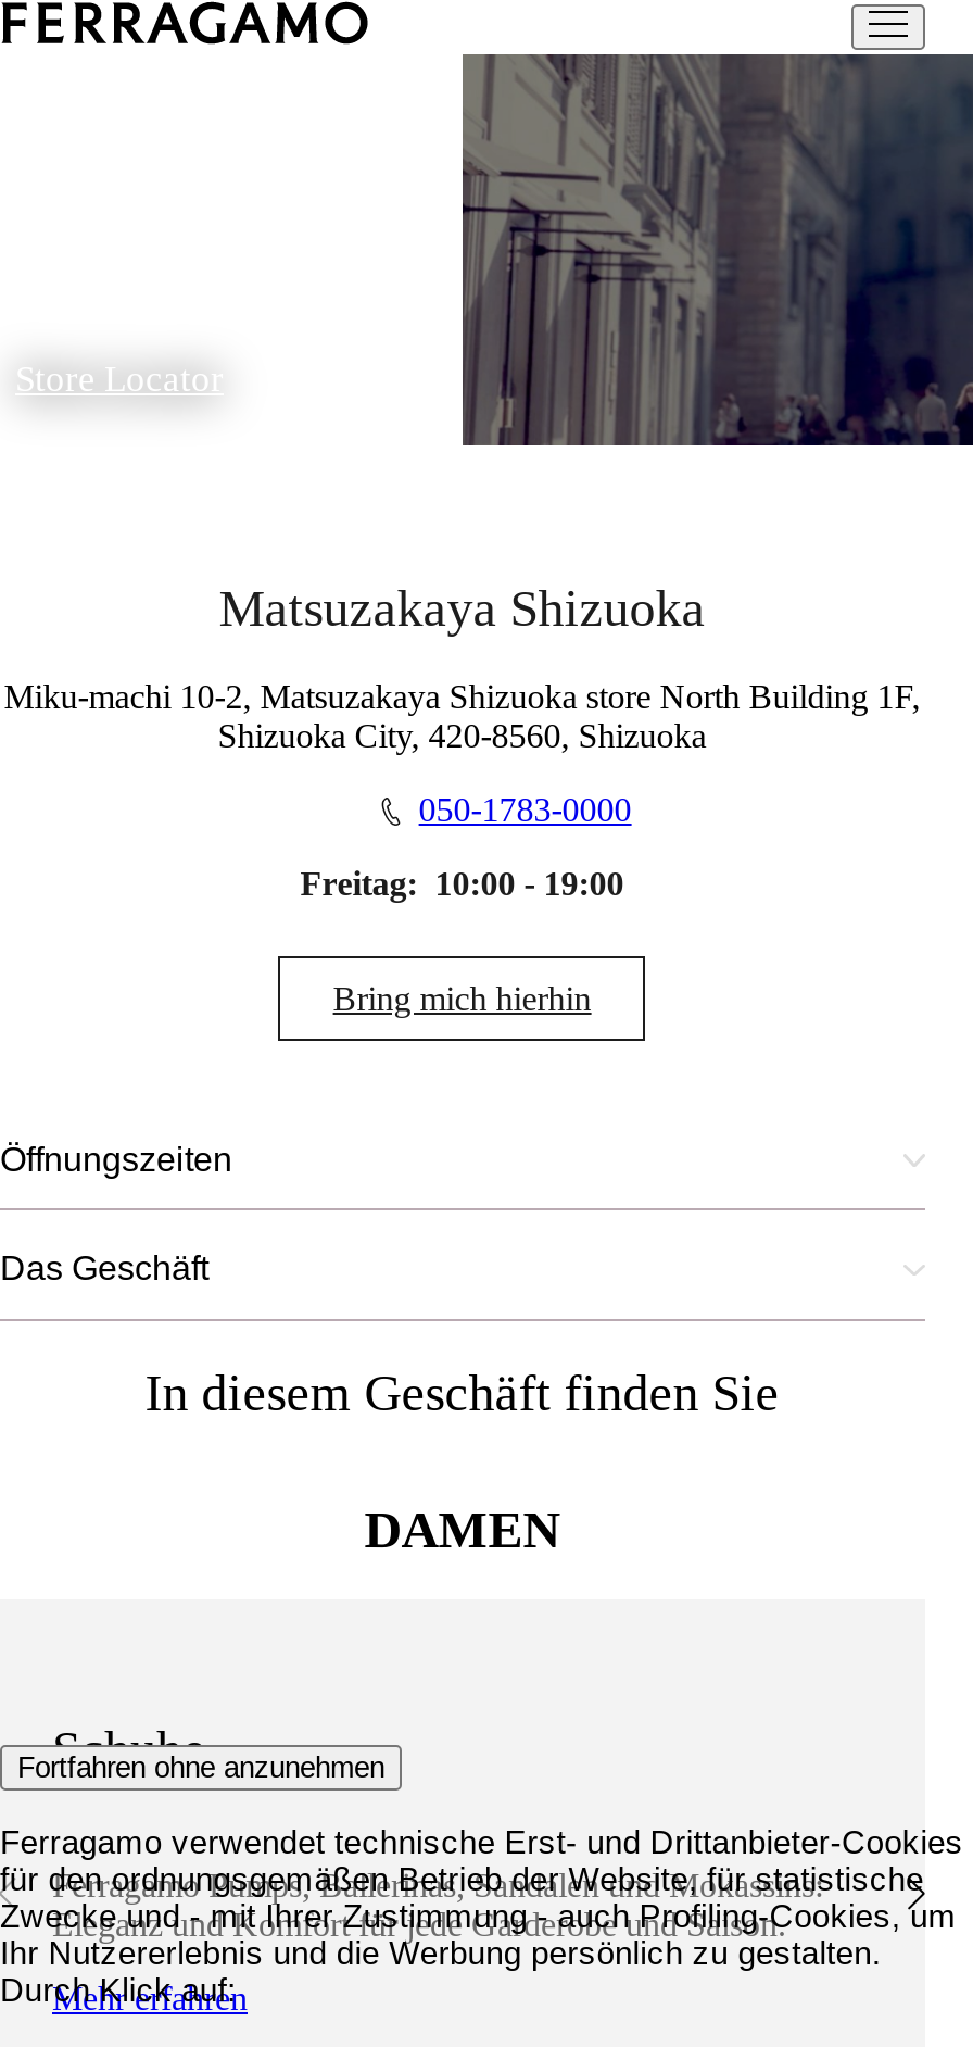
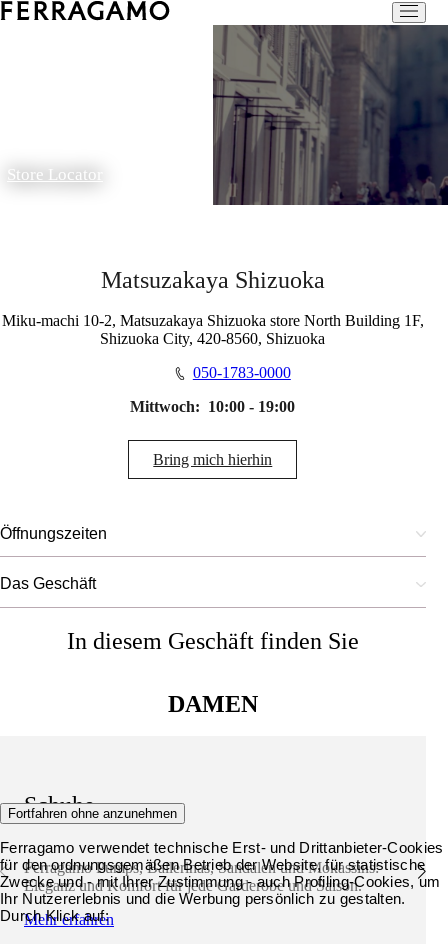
[300,865,624,902] Freitag: 10:00 - 19:00 -> [130,398,295,415] Mittwoch: 10:00 - 19:00

